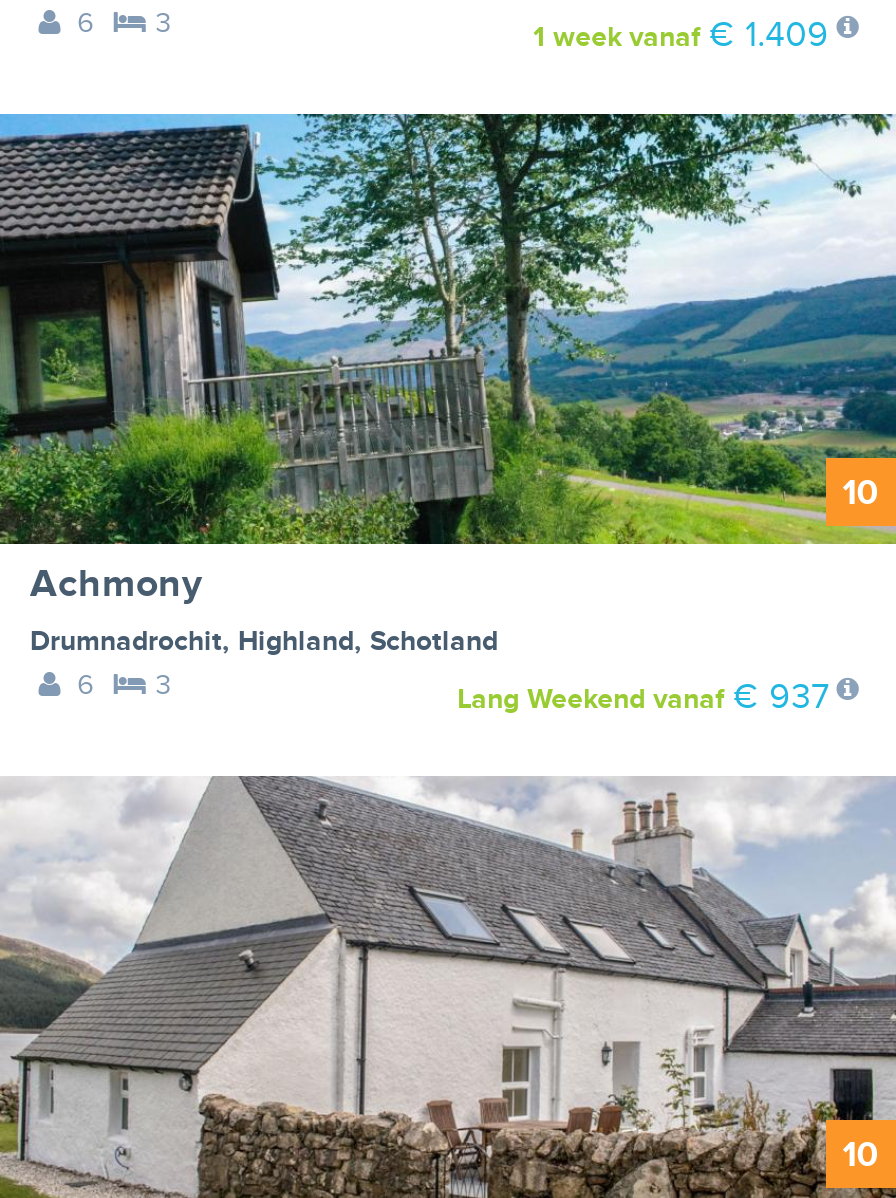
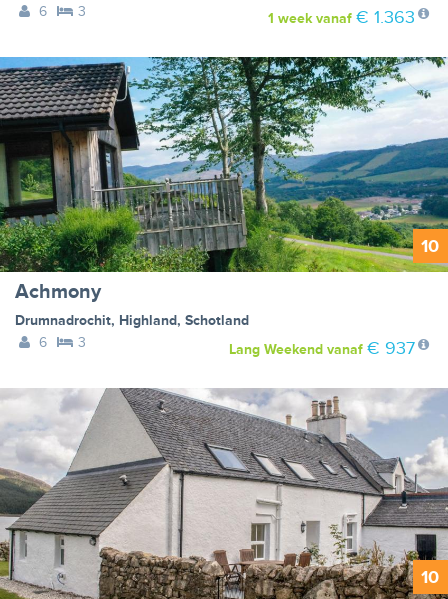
[533,14,829,56] 1 weekvanaf € 1.409 -> [268,7,415,28] 1 weekvanaf € 1.363

